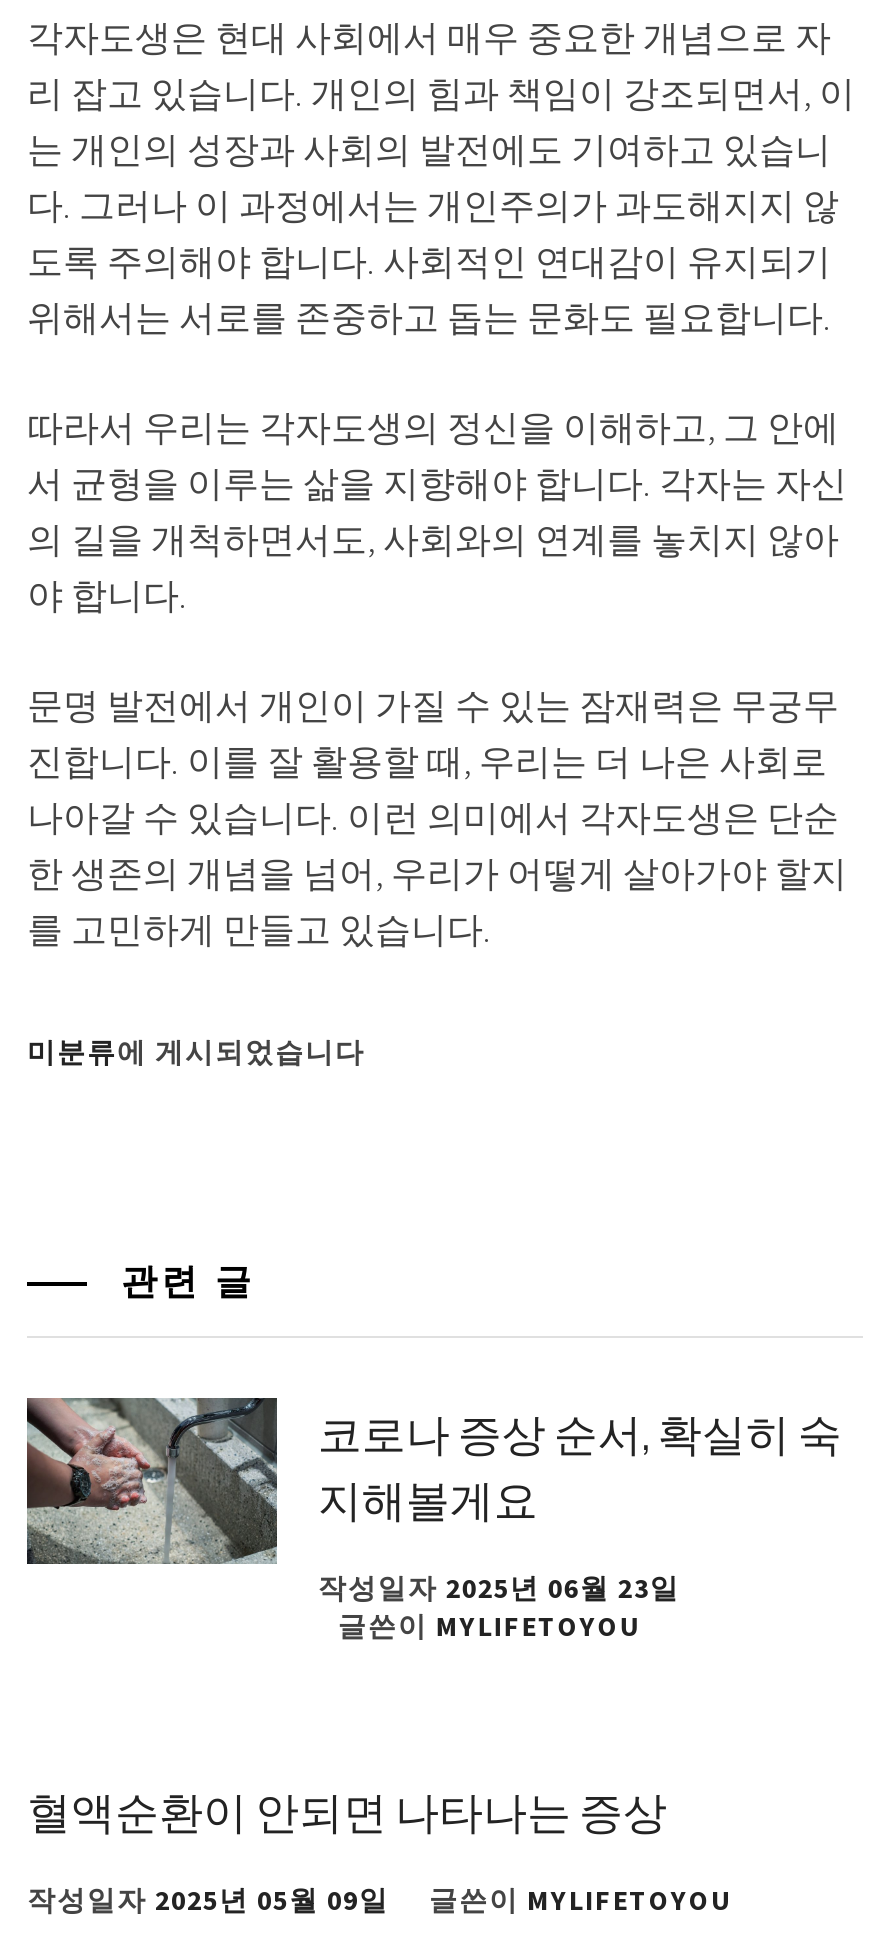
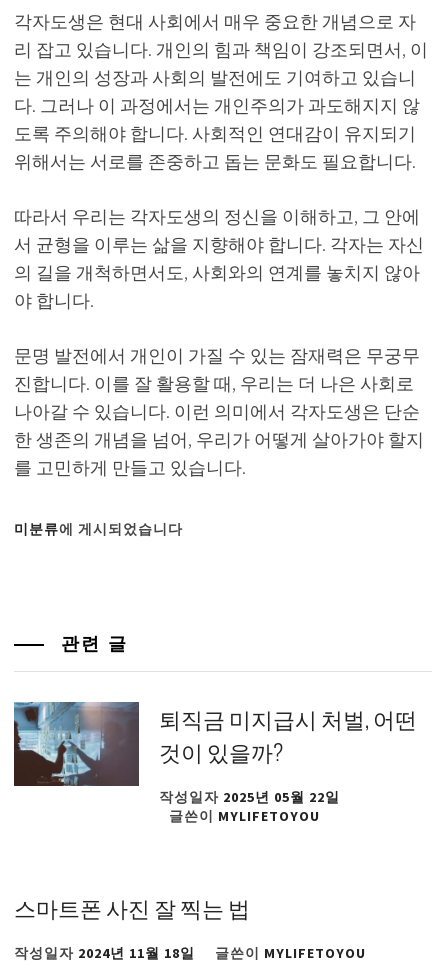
[25,1396,842,1566] [image] | 코로나 증상 순서, 확실히 숙 | 지해볼게요 -> [13,701,417,787] [image] | 퇴직금 미지급시 처벌, 어떤 | 것이 있을까?
[318,1570,680,1606] 작성일자 2025년 06월 23일 -> [159,788,340,806] 작성일자 2025년 05월 22일
[27,1776,667,1840] 혈액순환이 안되면 나타나는 증상 -> [14,891,250,923] 스마트폰 사진 잘 찍는 법
[27,1882,389,1918] 작성일자 2025년 05월 09일 -> [14,944,195,962] 작성일자 2024년 11월 18일

